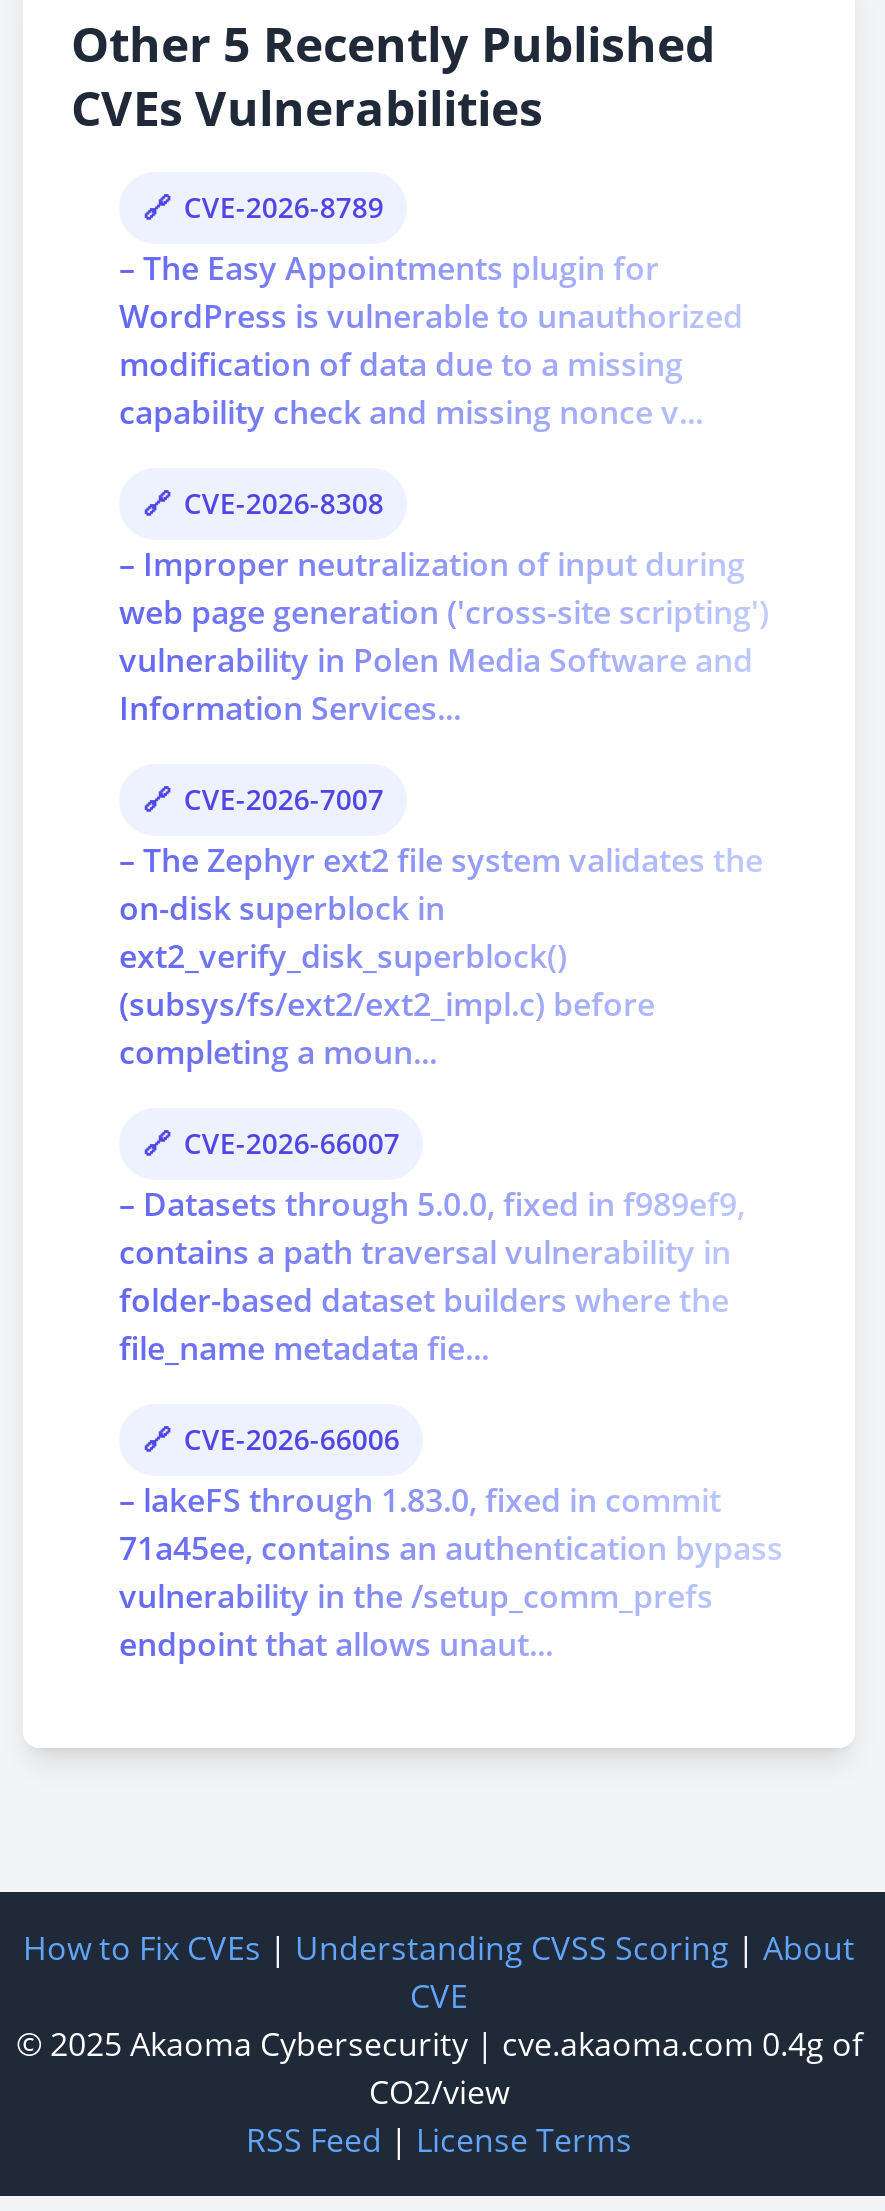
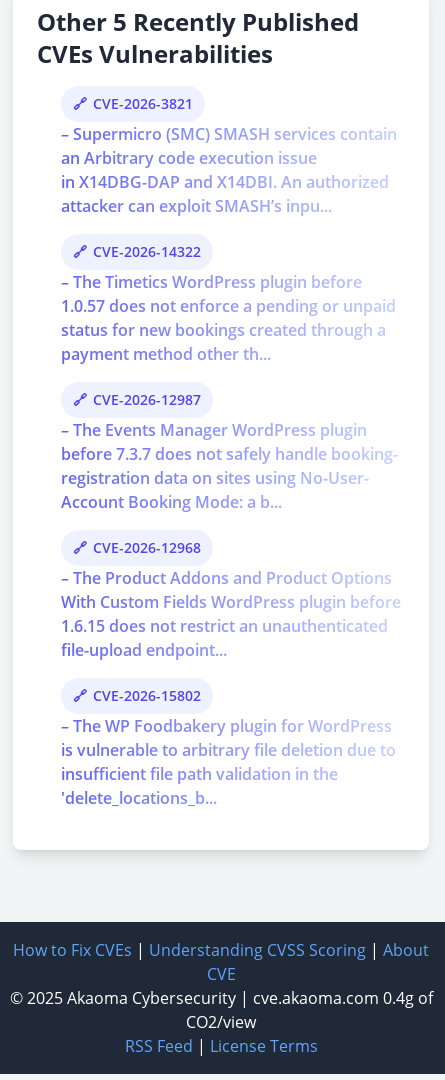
[184,188,384,226] CVE-2026-8789 -> [93,94,193,113] CVE-2026-3821
[119,246,743,434] – The Easy Appointments plugin for | WordPress is vulnerable to unauthorized | modification of data due to a missing | capability check and missing nonce v... -> [61,123,397,217] – Supermicro (SMC) SMASH services contain | an Arbitrary code execution issue | in X14DBG-DAP and X14DBI. An authorized | attacker can exploit SMASH’s inpu...
[184,484,384,522] CVE-2026-8308 -> [93,242,201,261] CVE-2026-14322
[119,542,769,730] – Improper neutralization of input during | web page generation ('cross-site scripting') | vulnerability in Polen Media Software and | Information Services... -> [61,271,396,365] – The Timetics WordPress plugin before | 1.0.57 does not enforce a pending or unpaid | status for new bookings created through a | payment method other th...
[184,780,384,818] CVE-2026-7007 -> [93,390,201,409] CVE-2026-12987
[119,838,763,1074] – The Zephyr ext2 file system validates the | on-disk superblock in | ext2_verify_disk_superblock() | (subsys/fs/ext2/ext2_impl.c) before | completing a moun... -> [61,419,398,513] – The Events Manager WordPress plugin | before 7.3.7 does not safely handle booking- | registration data on sites using No-User- | Account Booking Mode: a b...
[184,1124,400,1162] CVE-2026-66007 -> [93,538,201,557] CVE-2026-12968
[119,1182,745,1370] – Datasets through 5.0.0, fixed in f989ef9, | contains a path traversal vulnerability in | folder-based dataset builders where the | file_name metadata fie... -> [61,567,401,661] – The Product Addons and Product Options | With Custom Fields WordPress plugin before | 1.6.15 does not restrict an unauthenticated | file-upload endpoint...
[184,1420,400,1458] CVE-2026-66006 -> [93,686,201,705] CVE-2026-15802
[119,1478,783,1666] – lakeFS through 1.83.0, fixed in commit | 71a45ee, contains an authentication bypass | vulnerability in the /setup_comm_prefs | endpoint that allows unaut... -> [61,715,396,809] – The WP Foodbakery plugin for WordPress | is vulnerable to arbitrary file deletion due to | insufficient file path validation in the | 'delete_locations_b...

